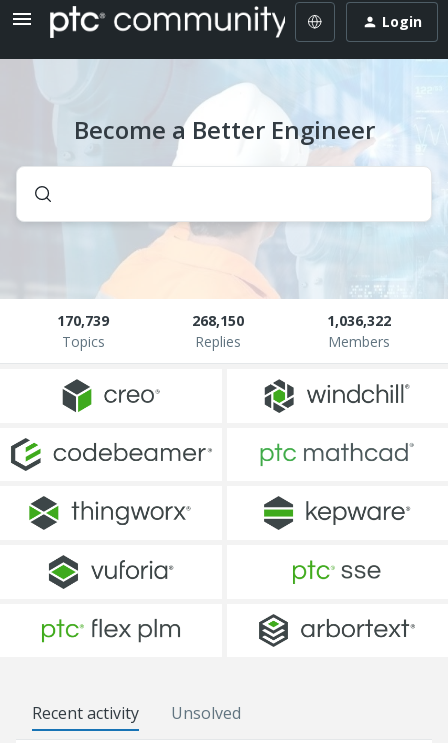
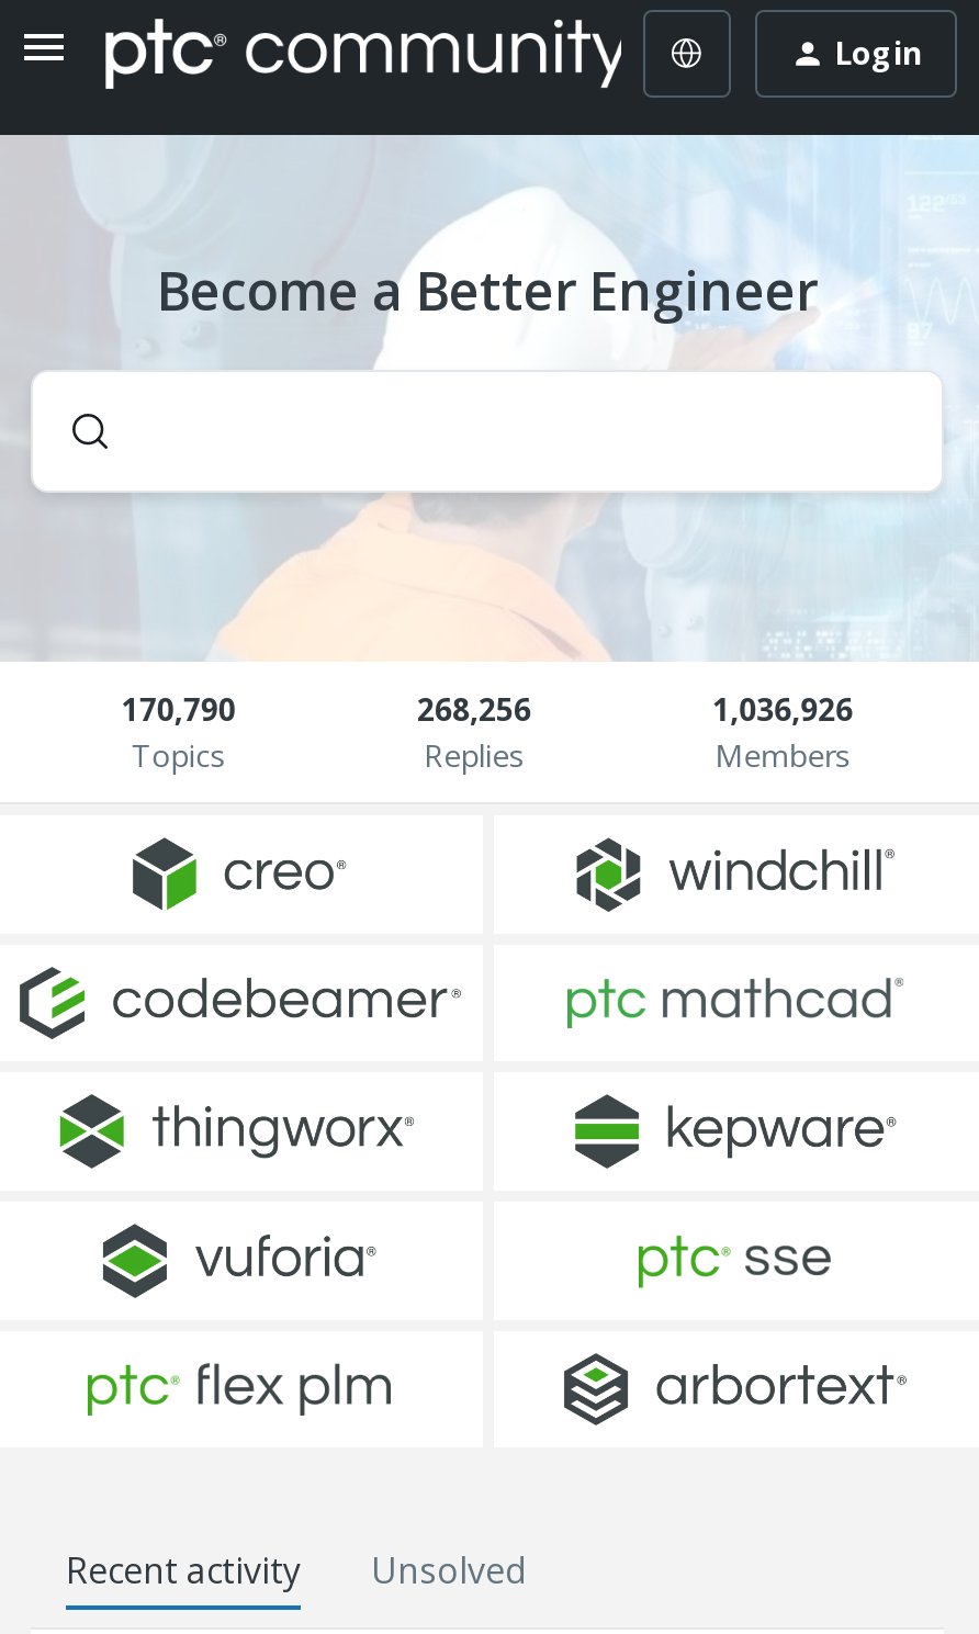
[57,311,109,330] 170,739 -> [121,688,236,730] 170,790
[192,311,244,330] 268,150 -> [417,688,531,730] 268,256
[327,311,391,330] 1,036,322 -> [713,688,853,730] 1,036,926

